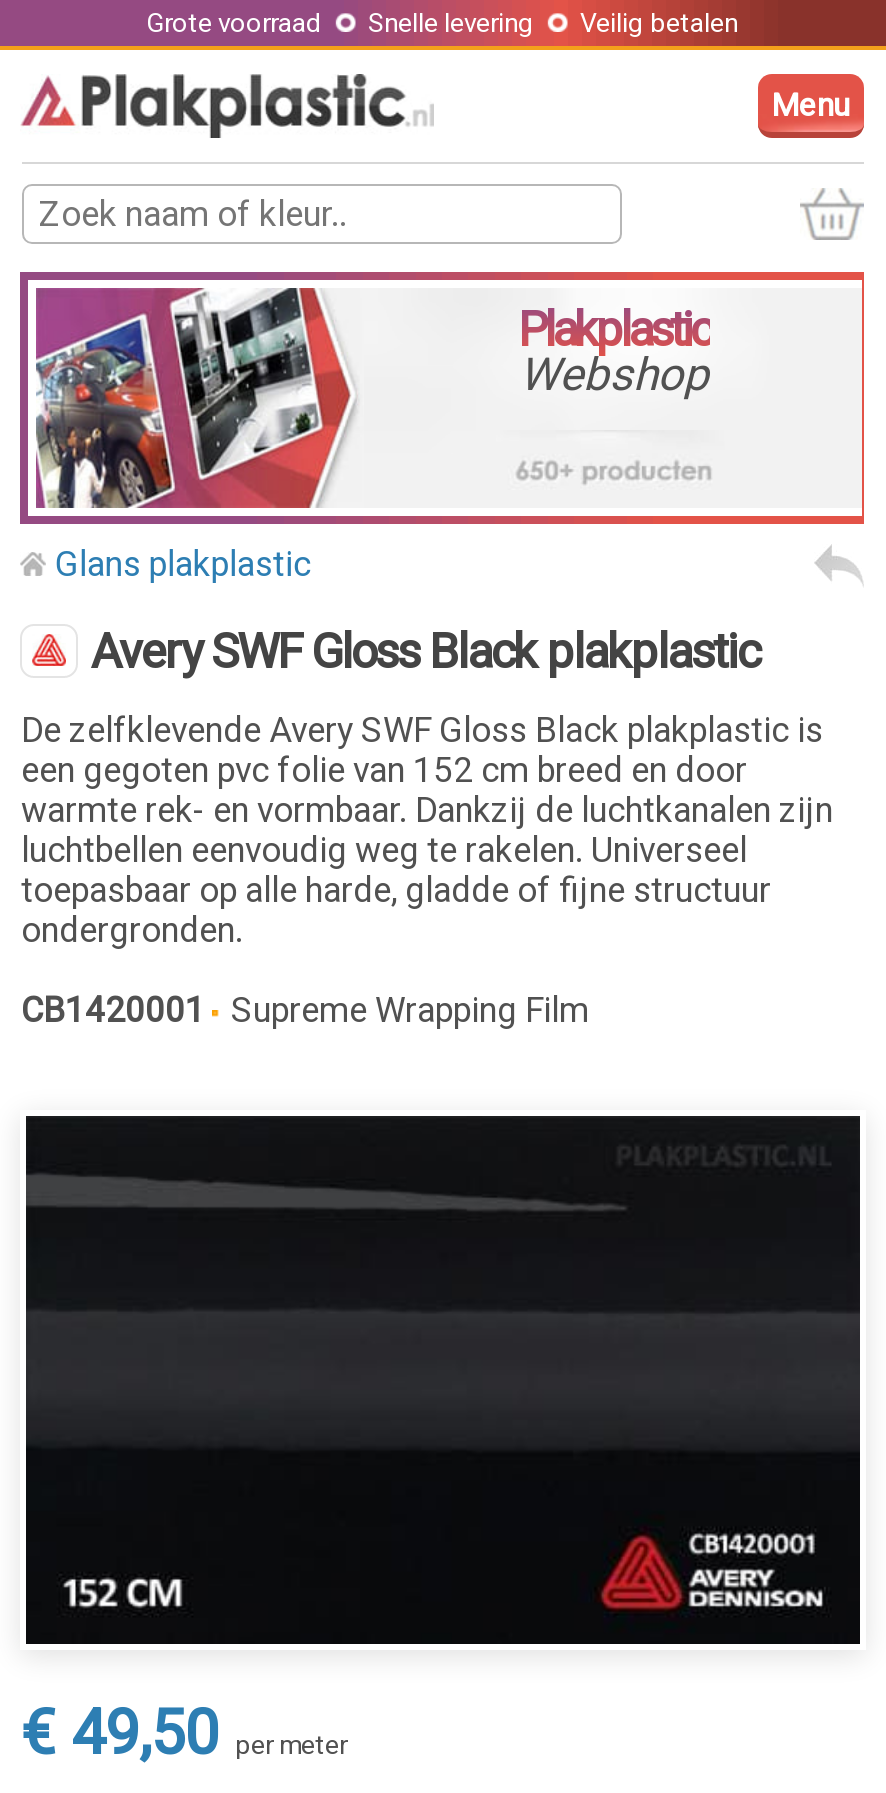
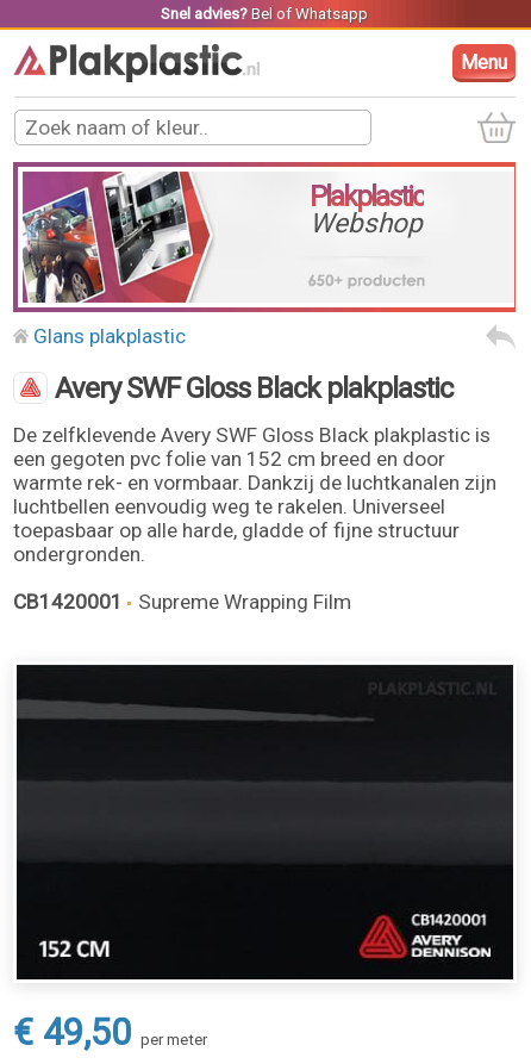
[146,8,738,38] Grote voorraad | Snelle levering | Veilig betalen -> [161,5,368,23] Snel advies? Bel of Whatsapp

